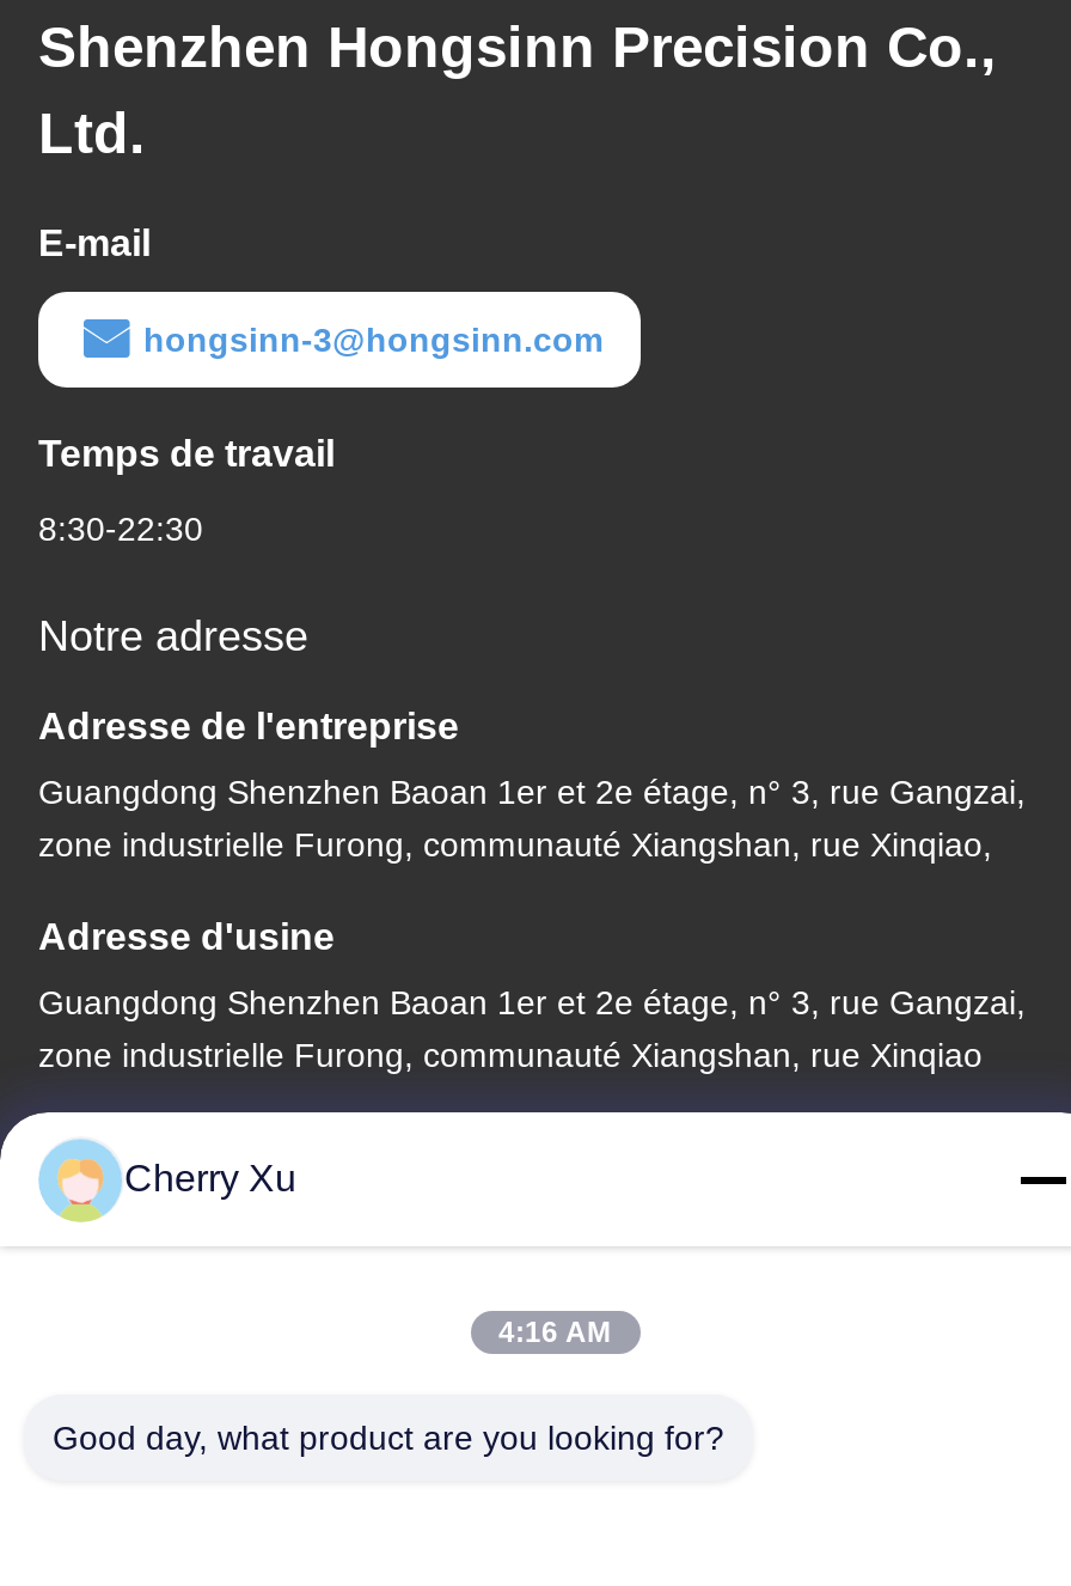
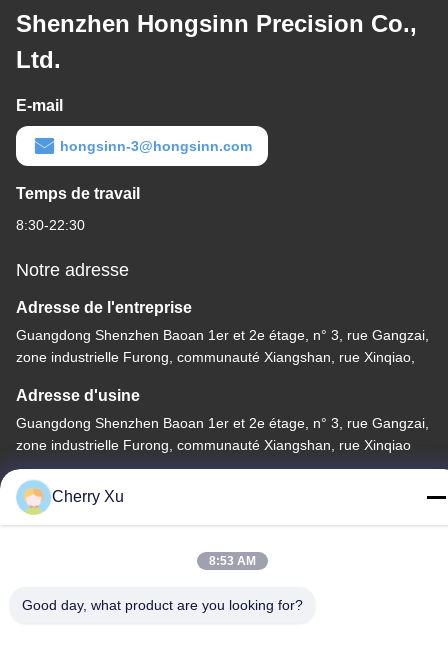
[498,1316,611,1349] 4:16 AM -> [208,554,255,568] 8:53 AM

